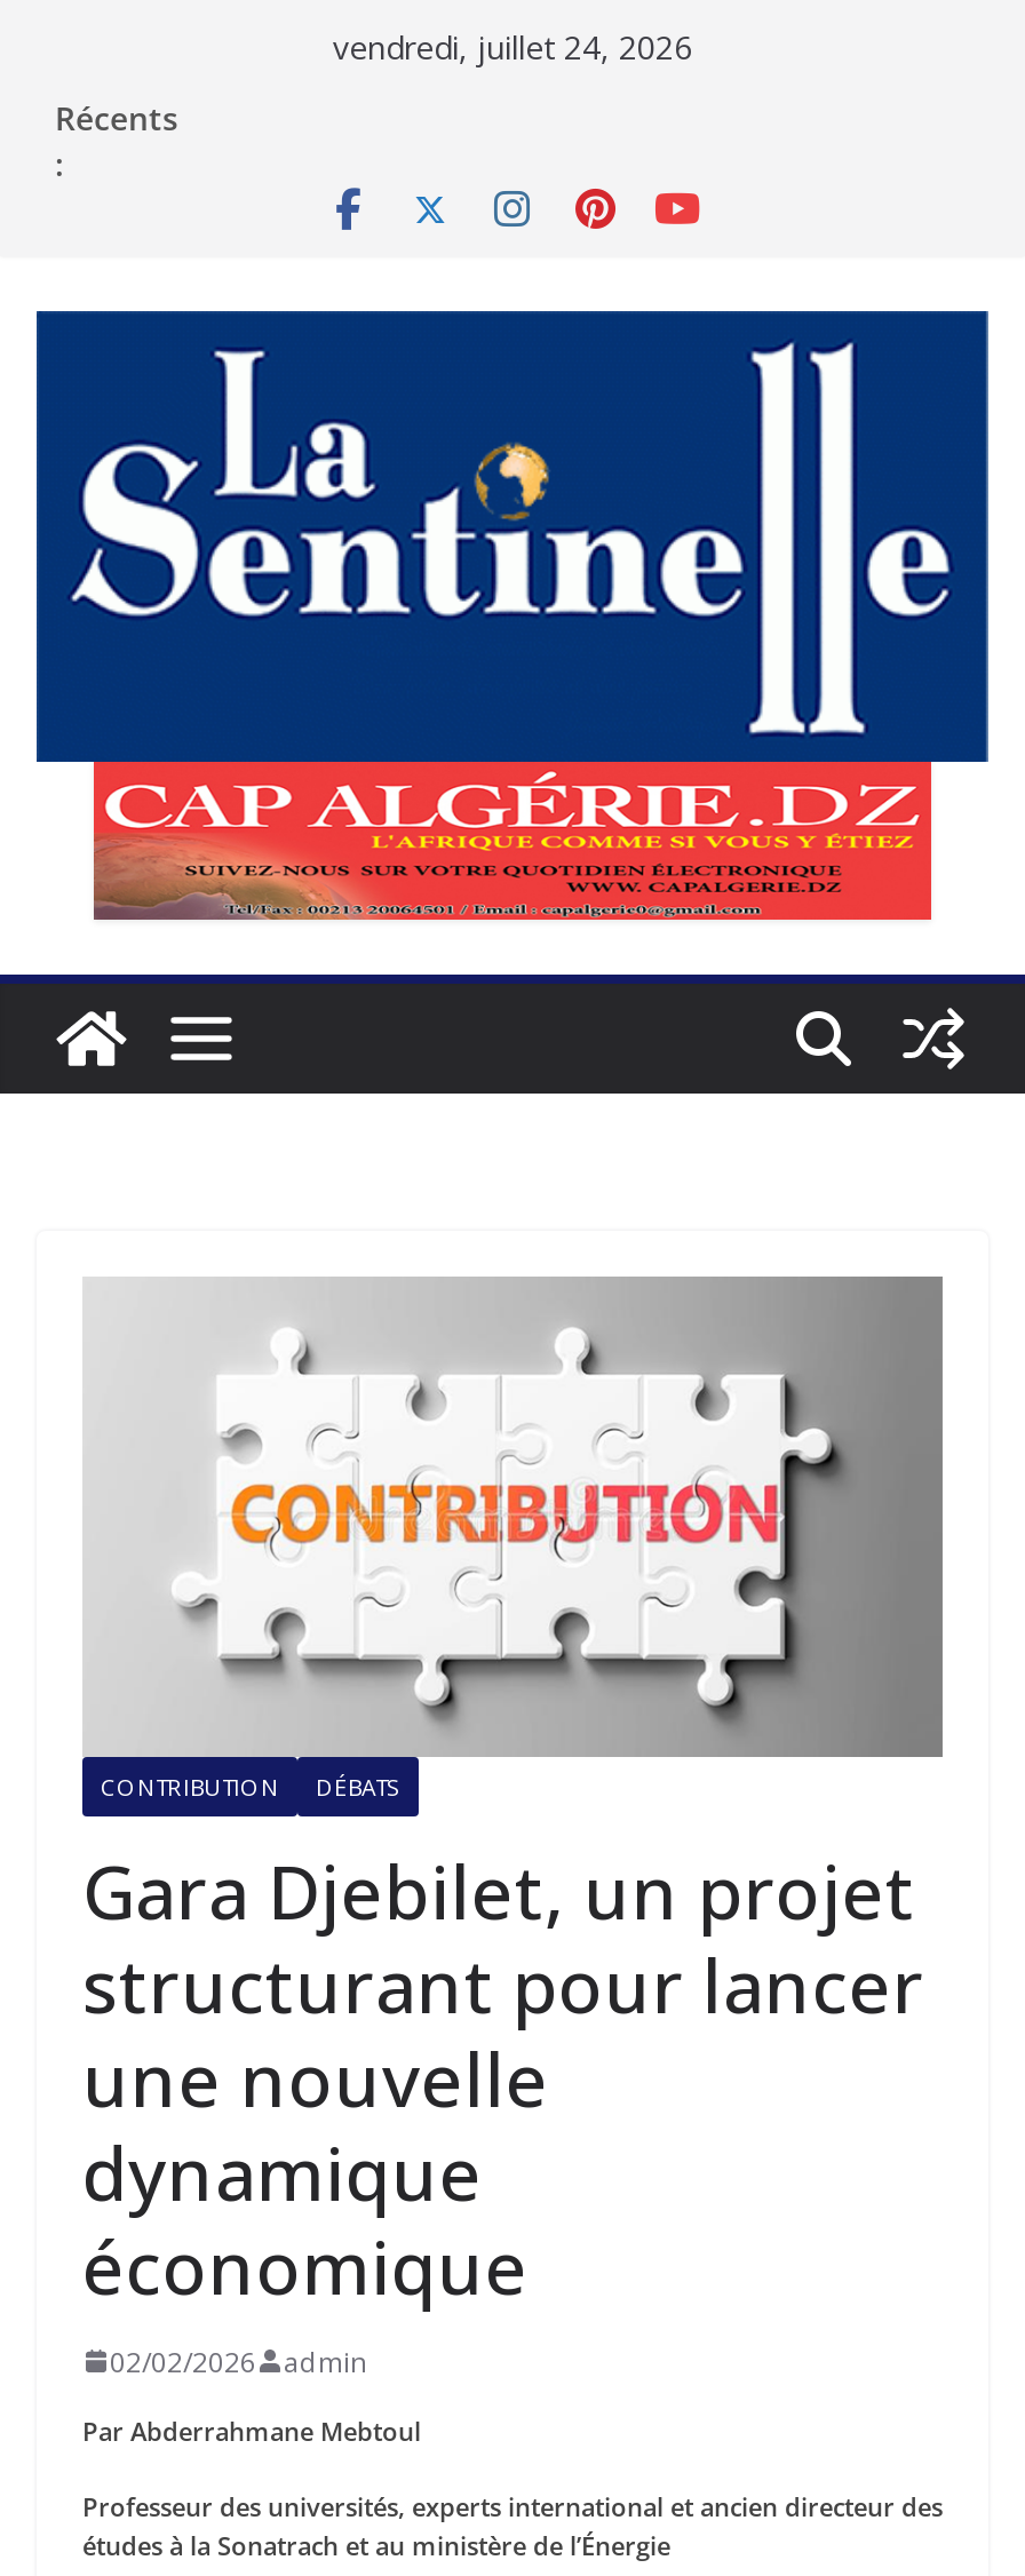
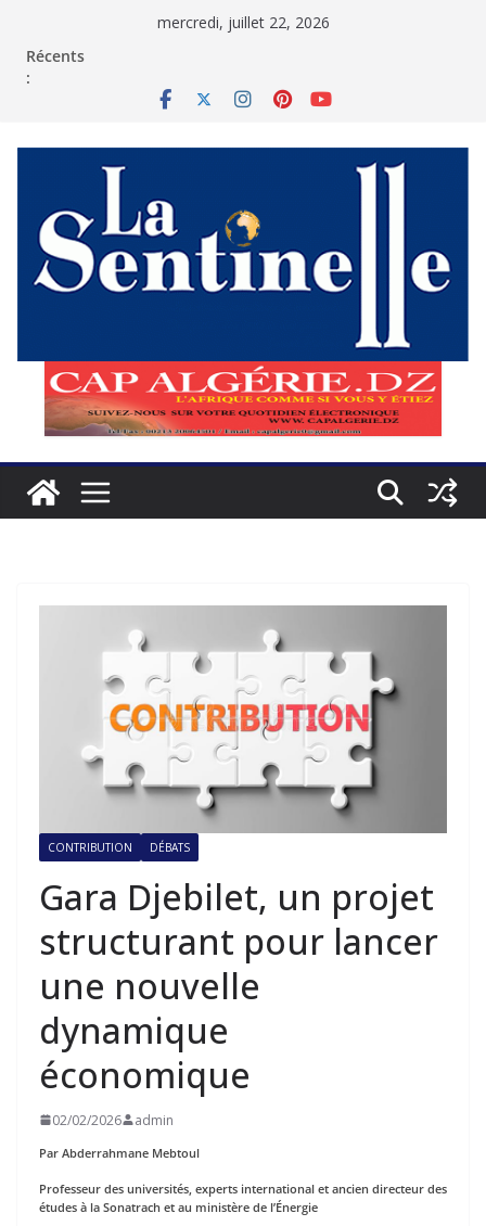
[333,25,692,69] vendredi, juillet 24, 2026 -> [157,12,329,33] mercredi, juillet 22, 2026

